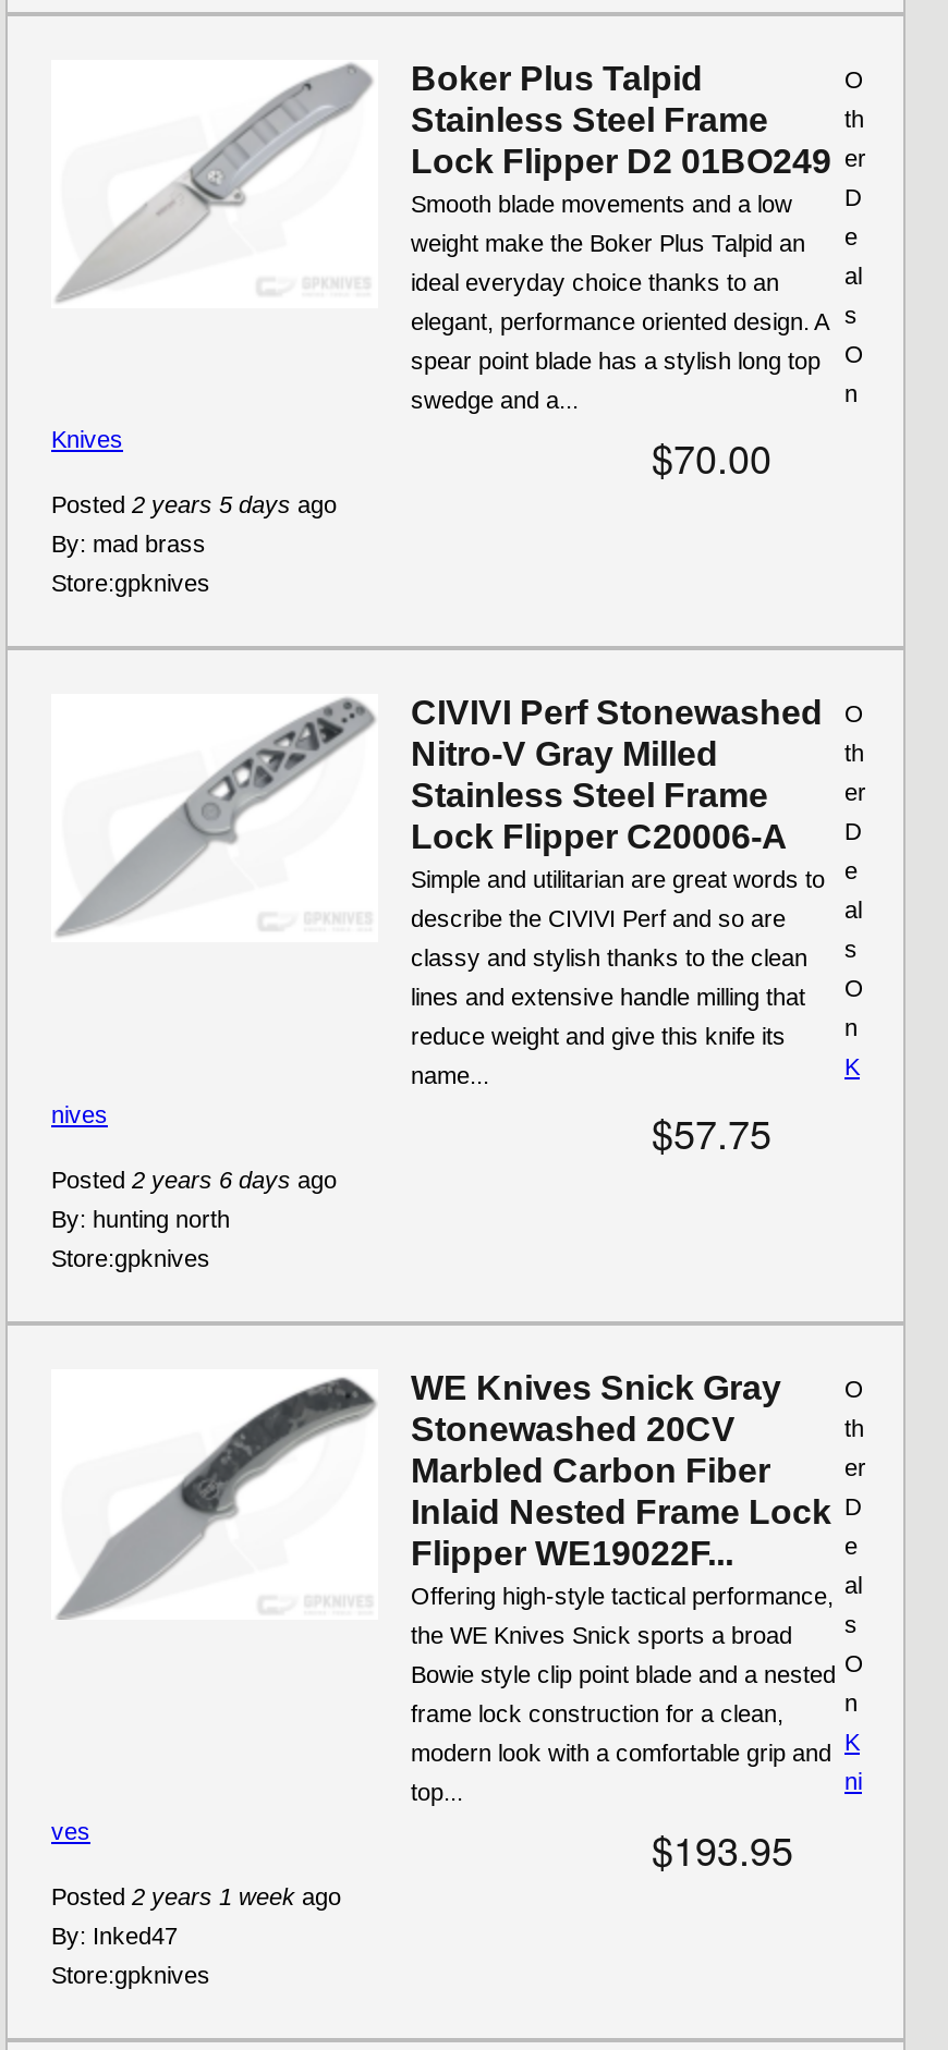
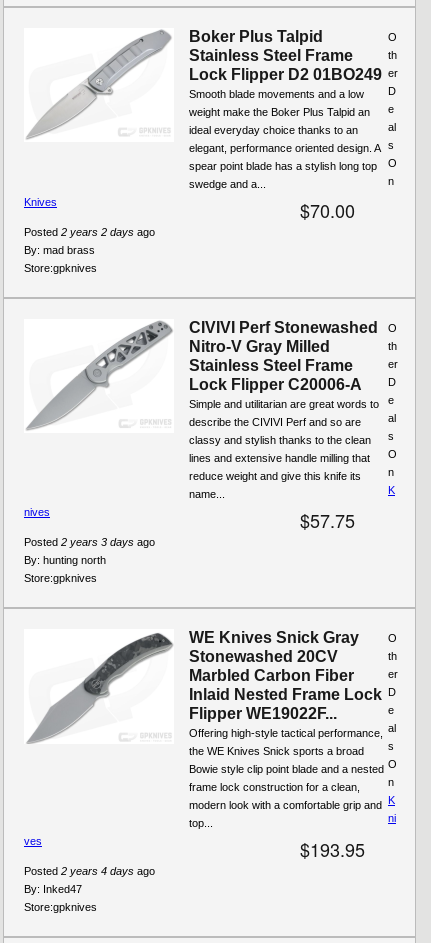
[51,490,337,516] Posted 2 years 5 days ago -> [24,225,155,237] Posted 2 years 2 days ago
[51,1166,337,1192] Posted 2 years 6 days ago -> [24,535,155,547] Posted 2 years 3 days ago
[51,1882,341,1908] Posted 2 years 1 week ago -> [24,864,155,876] Posted 2 years 4 days ago

